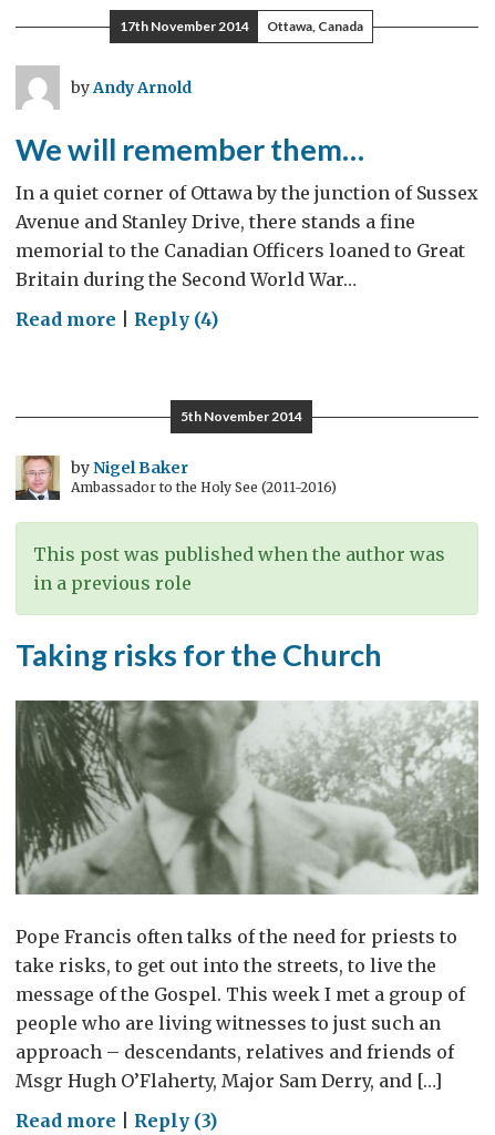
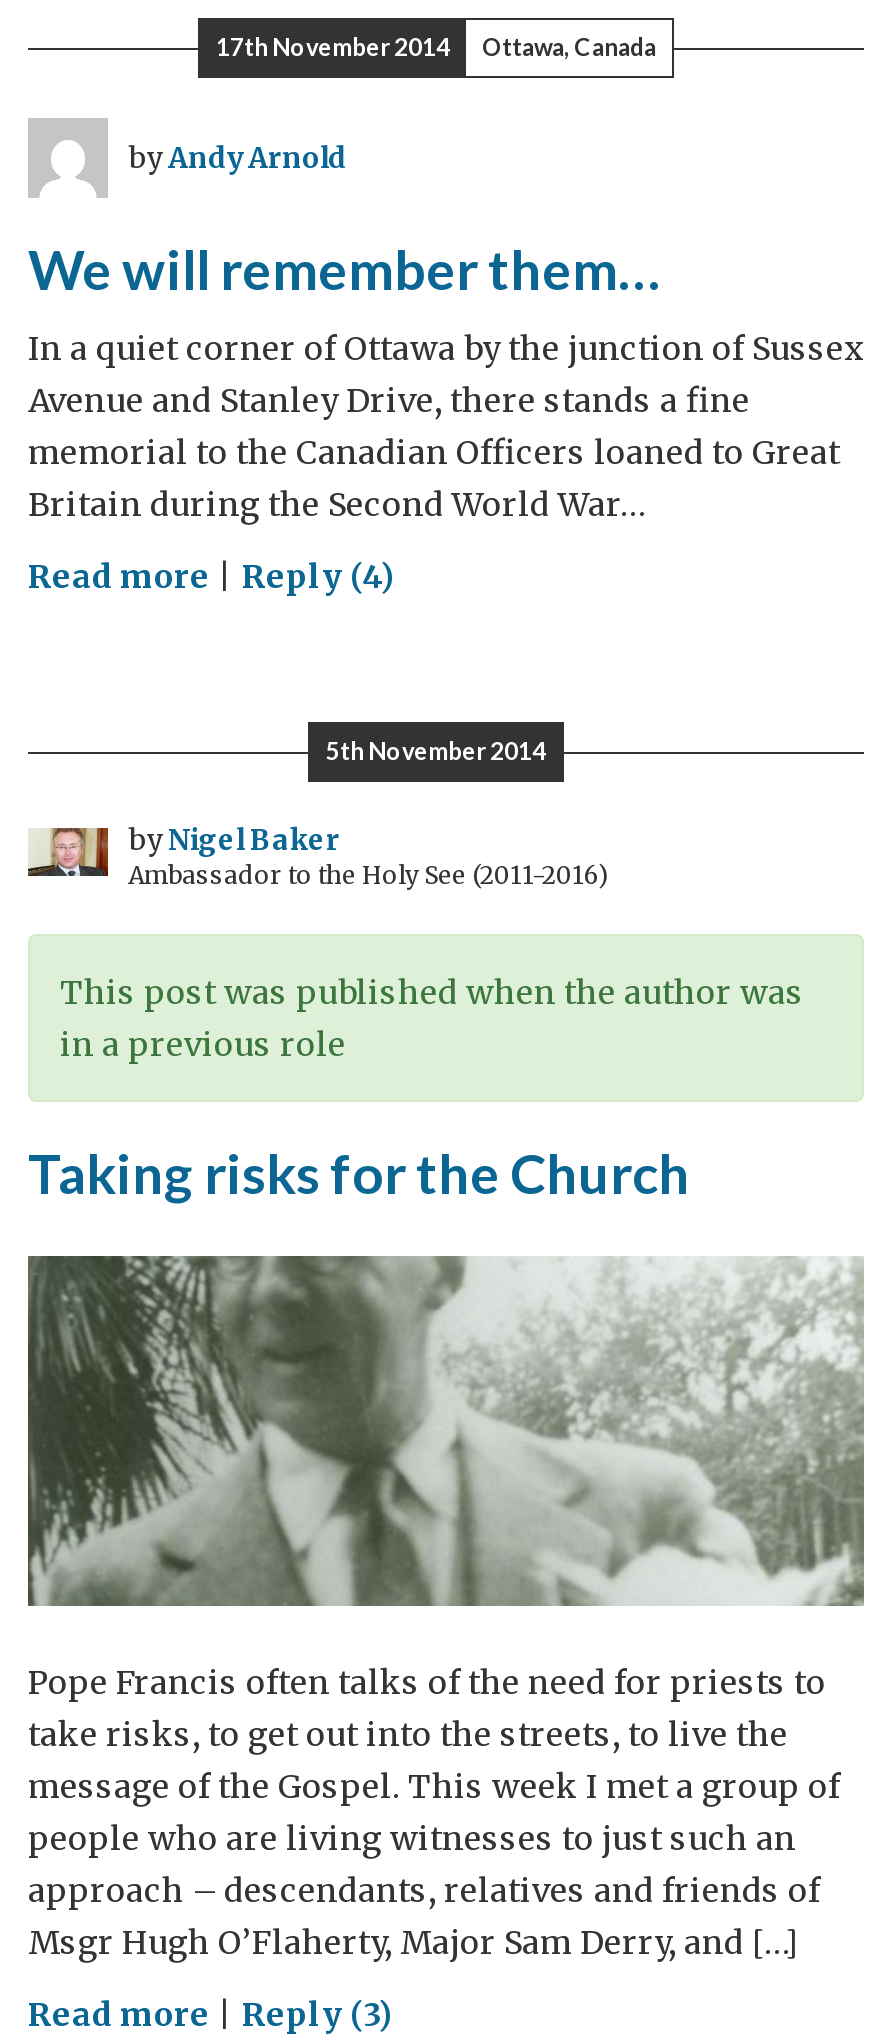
[14,454,61,501] [image] -> [26,822,110,894] [image]

